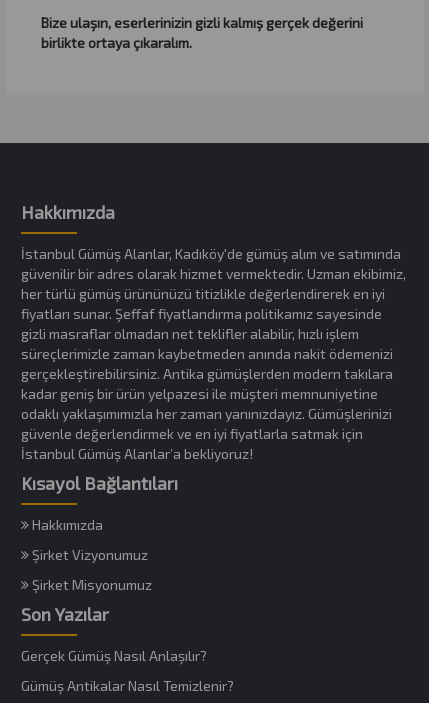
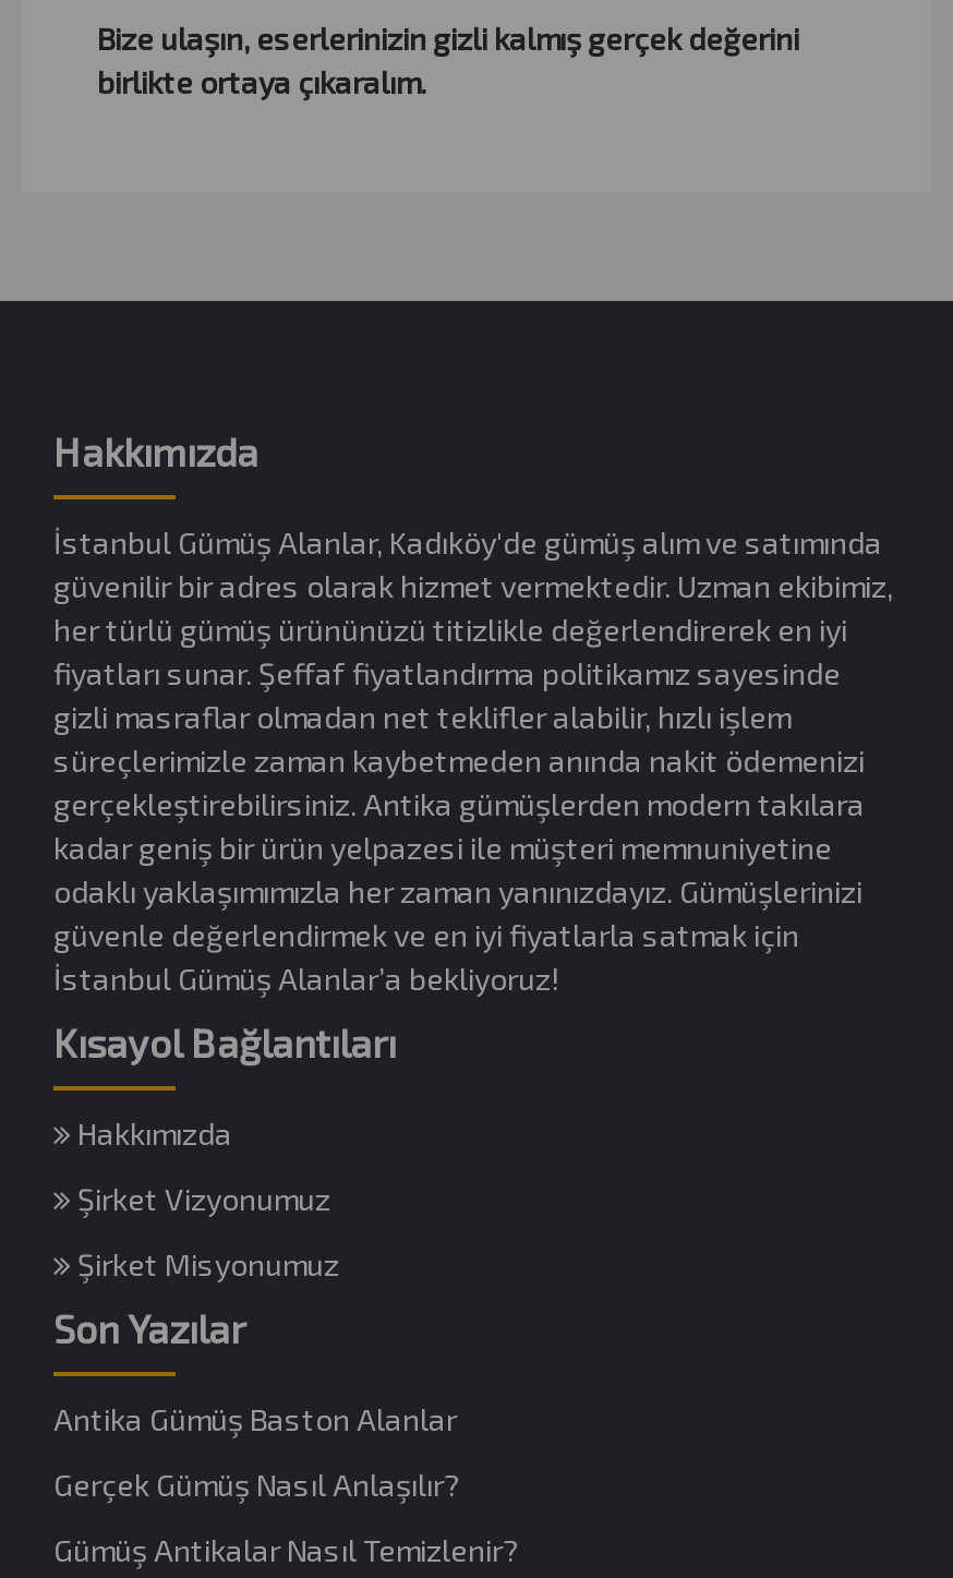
none -> [53,1399,457,1436] Antika Gümüş Baston Alanlar

